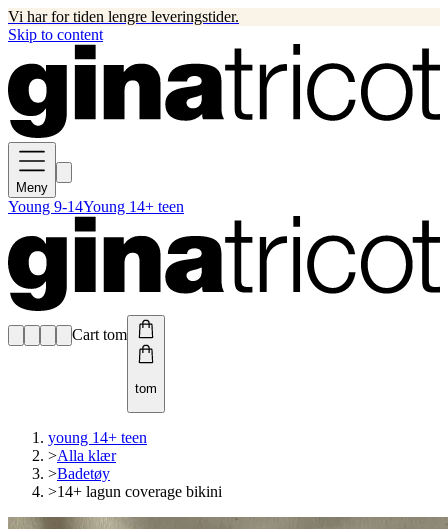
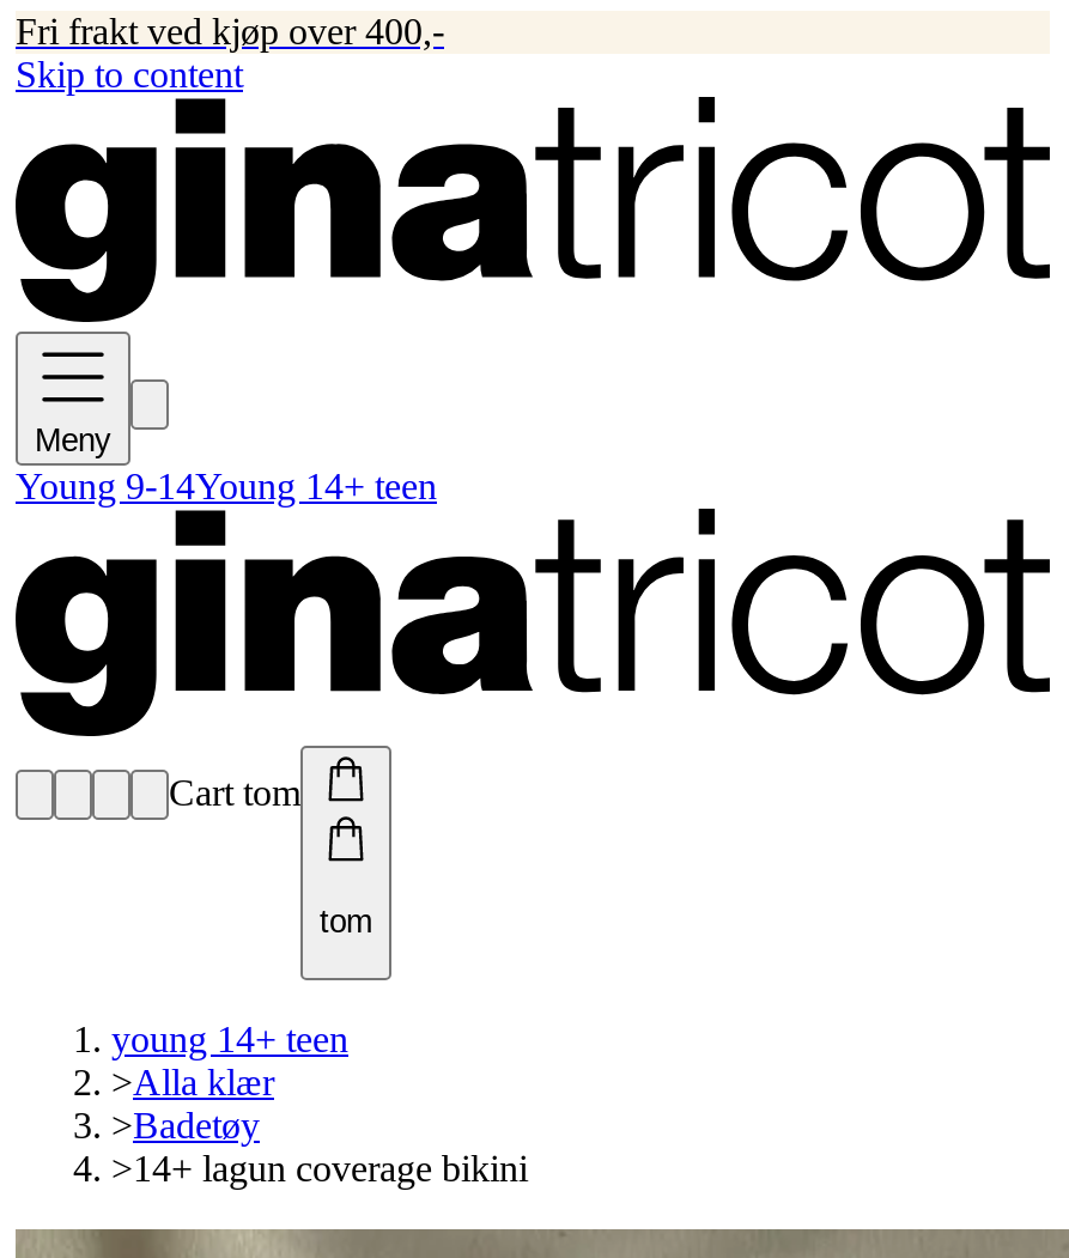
[8,8,239,25] Vi har for tiden lengre leveringstider. -> [16,11,444,51] Fri frakt ved kjøp over 400,-

